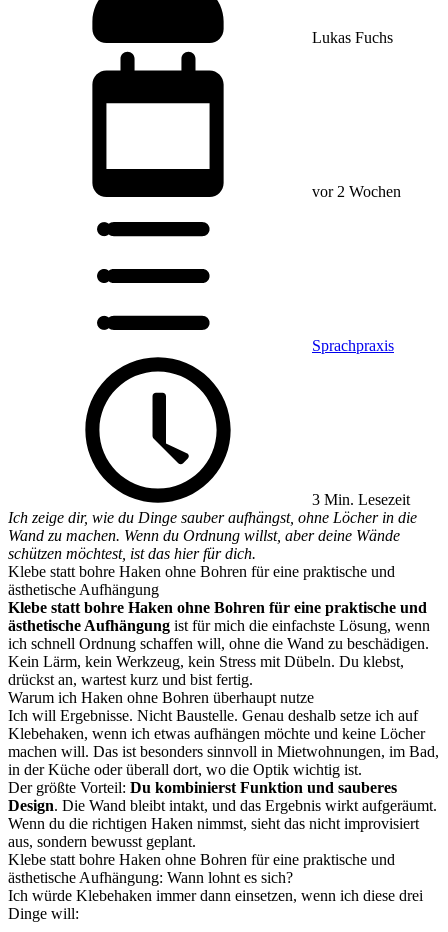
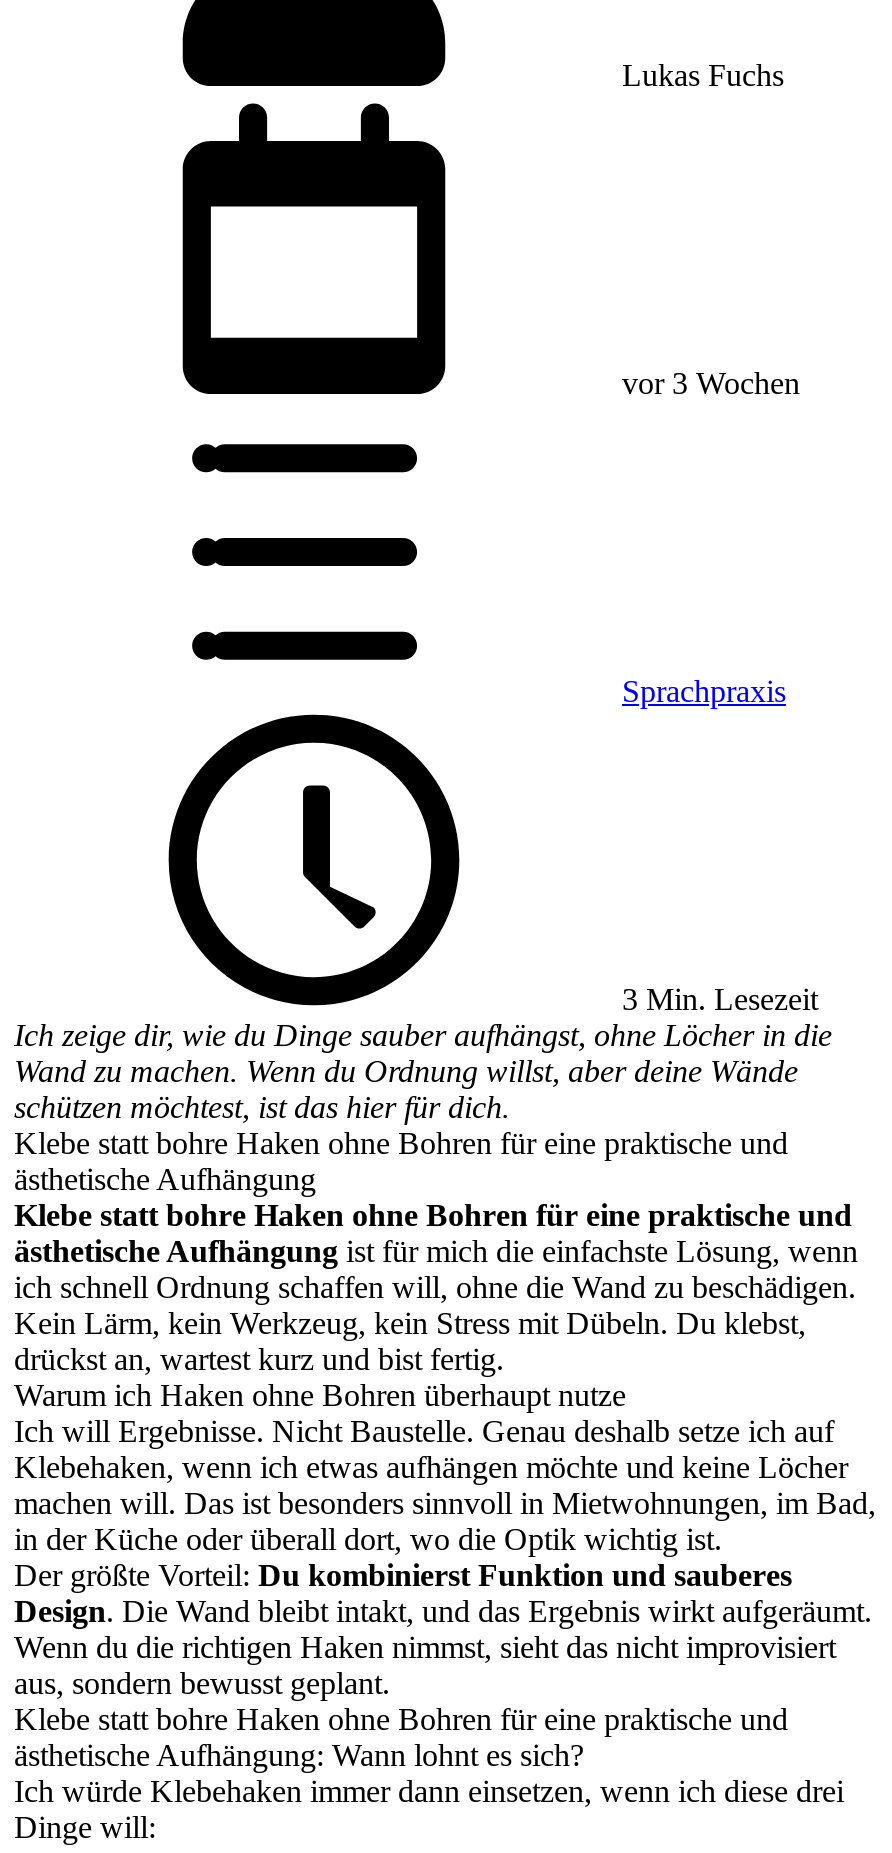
[308,183,401,200] vor 2 Wochen -> [614,366,800,400] vor 3 Wochen

